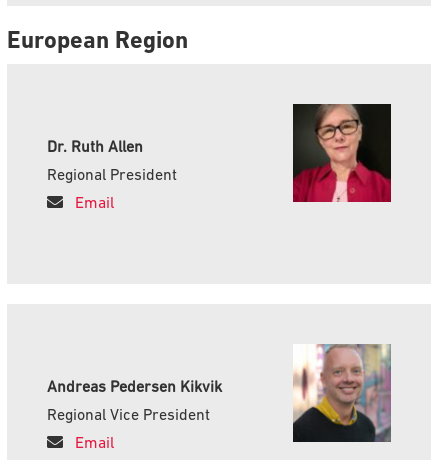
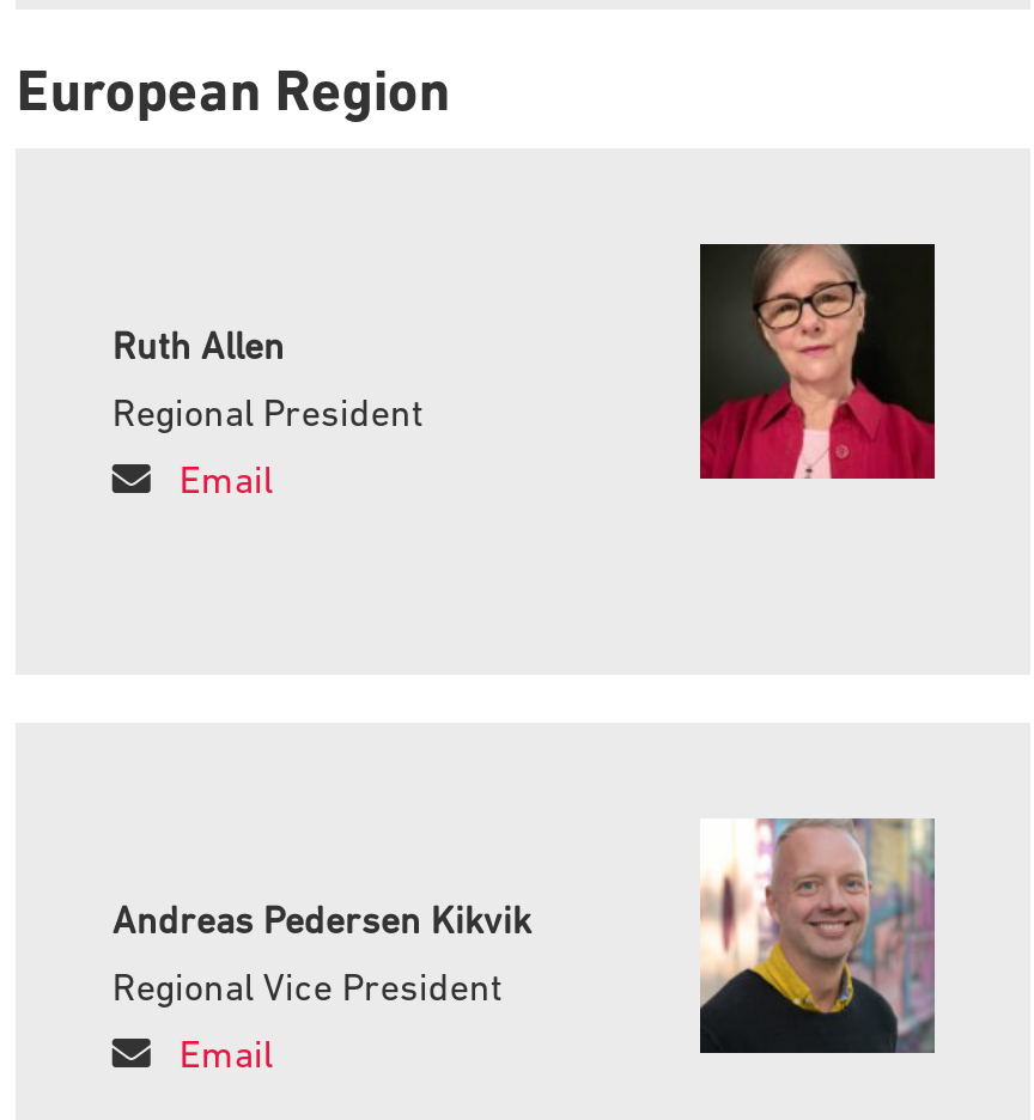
[47,137,143,155] Dr. Ruth Allen -> [112,322,285,365] Ruth Allen

